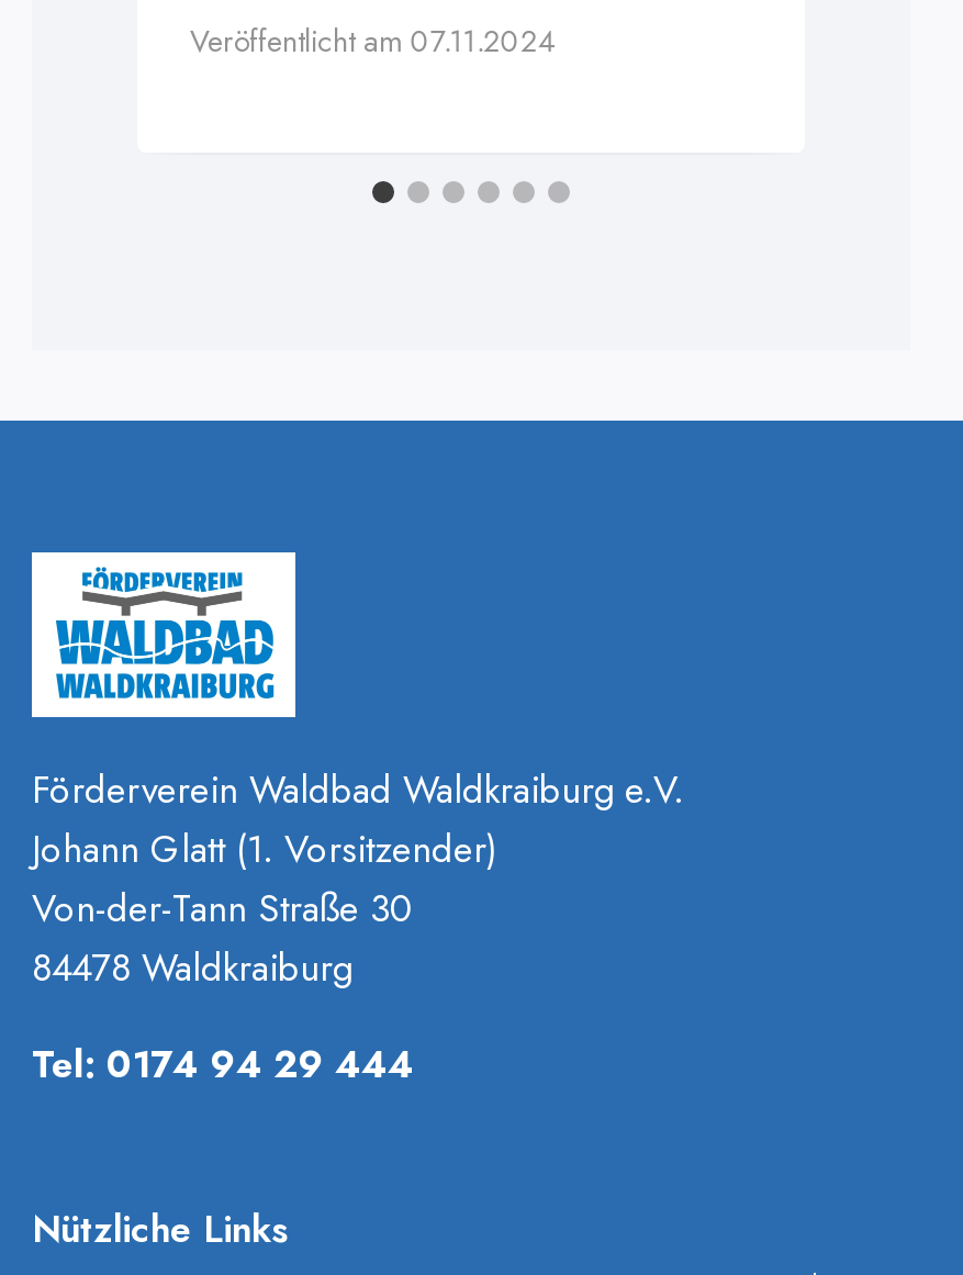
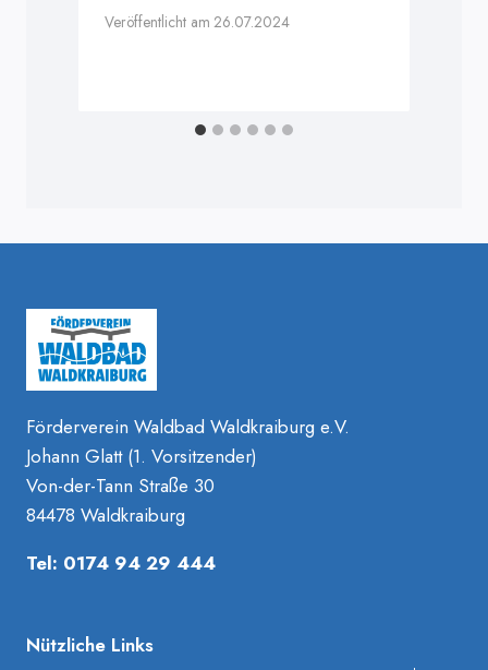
[190,18,555,62] Veröffentlicht am 07.11.2024 -> [105,11,290,33] Veröffentlicht am 26.07.2024

